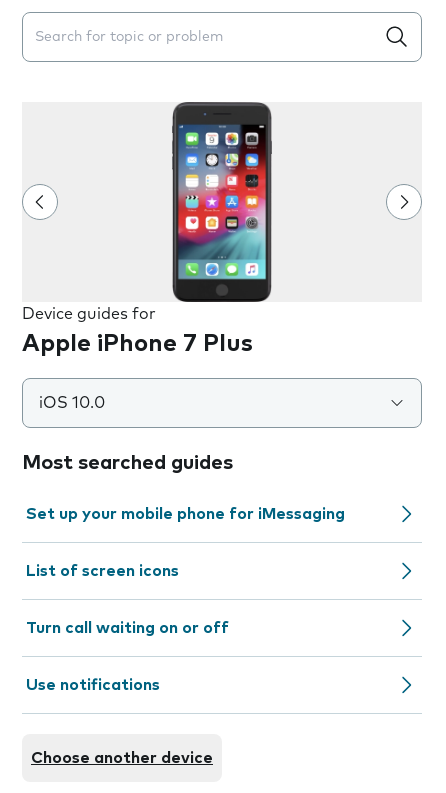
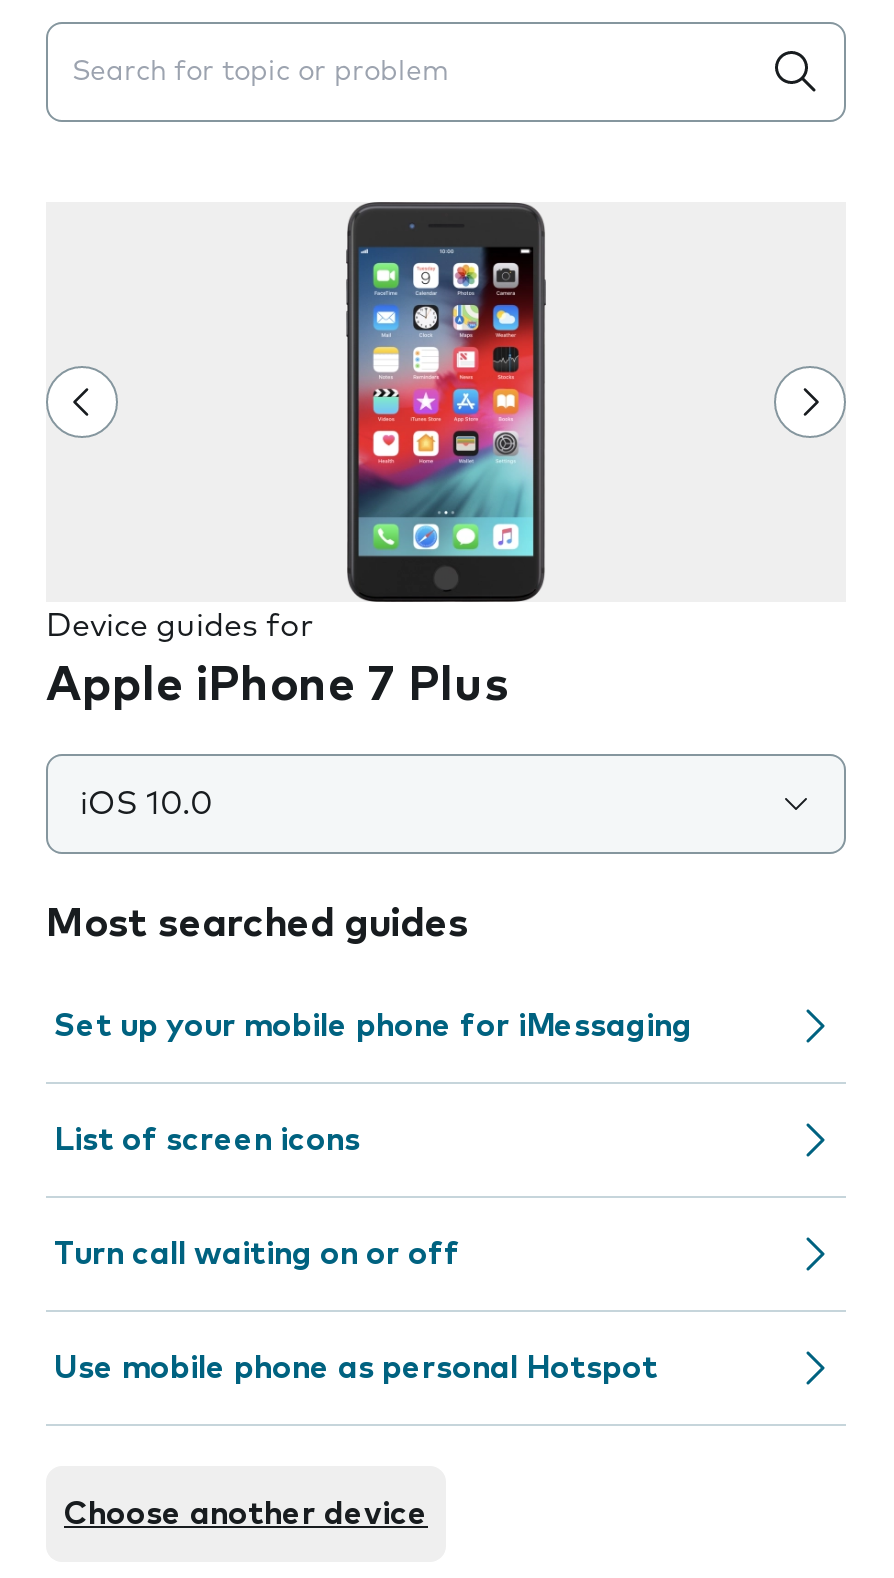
[26,677,160,693] Use notifications -> [54,1352,658,1384] Use mobile phone as personal Hotspot

